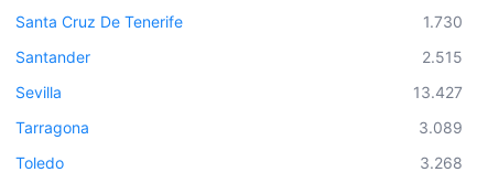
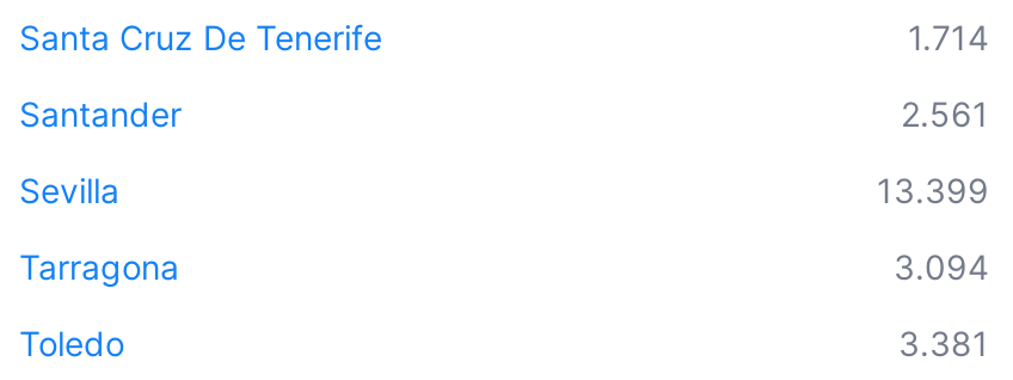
[423,12,463,30] 1.730 -> [908,16,989,56] 1.714
[422,47,463,66] 2.515 -> [901,92,989,133] 2.561
[413,82,463,101] 13.427 -> [877,169,989,209] 13.399
[419,118,463,136] 3.089 -> [894,245,989,286] 3.094
[420,153,463,172] 3.268 -> [898,322,989,362] 3.381

